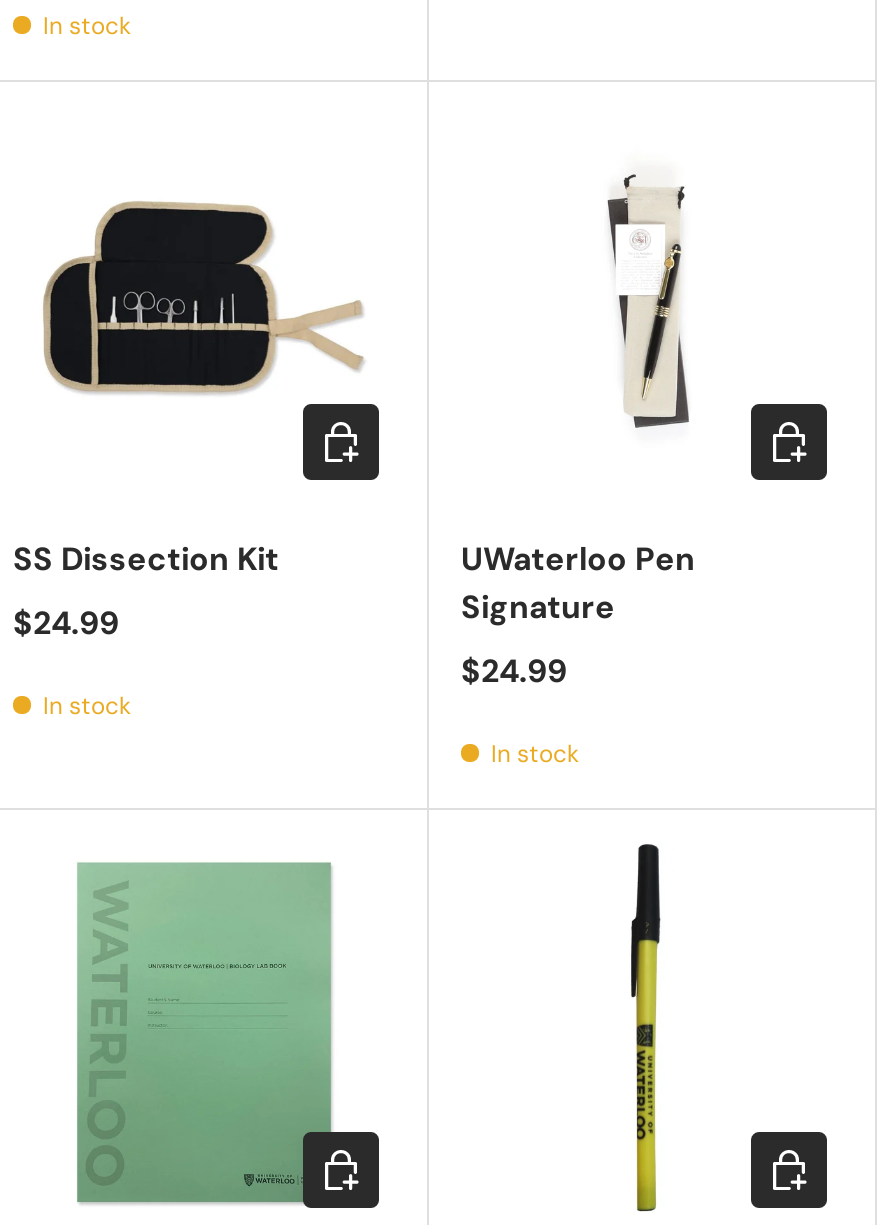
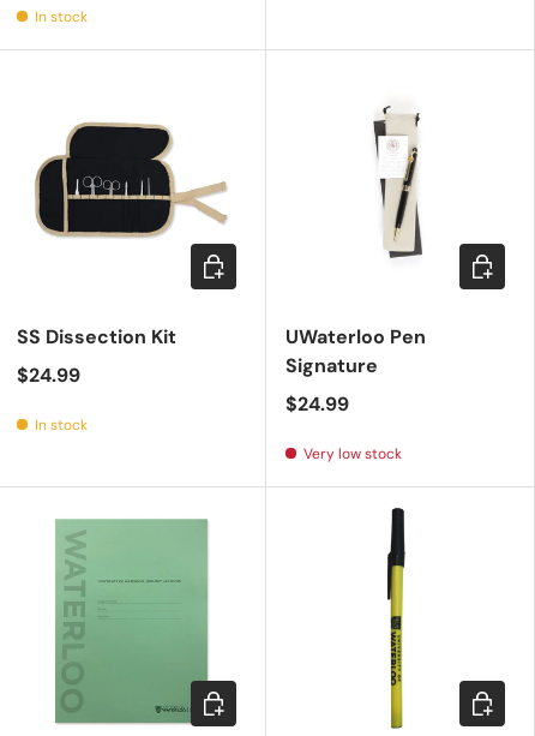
[491,737,579,769] In stock -> [303,444,402,463] Very low stock

